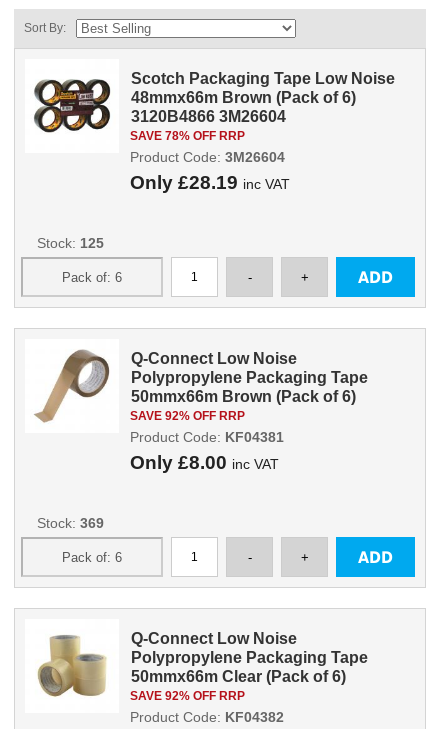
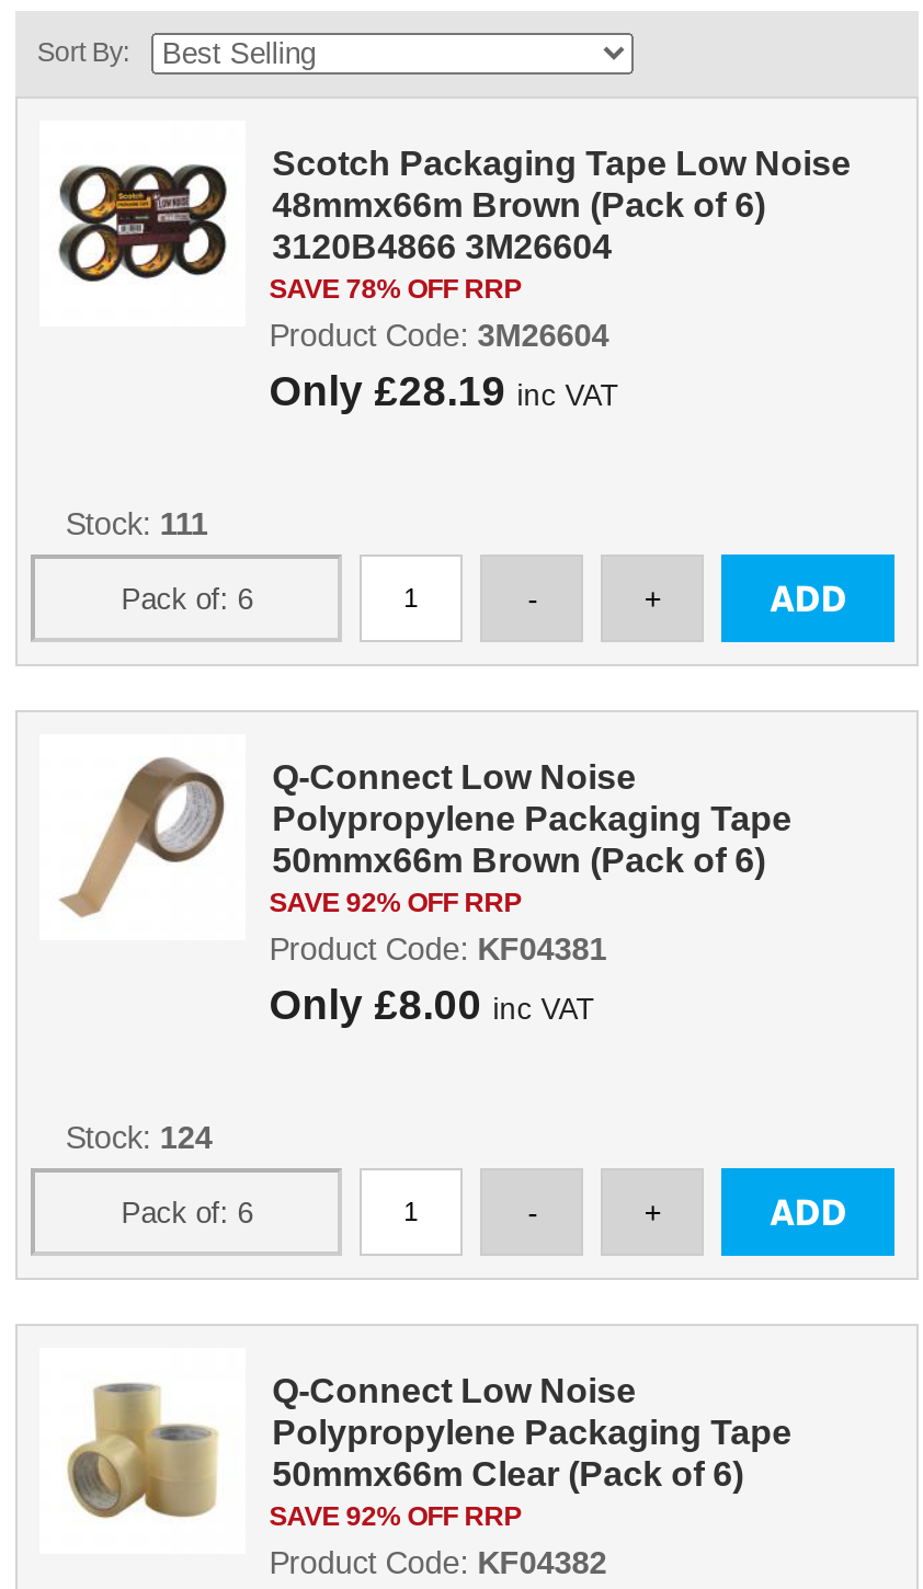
[37,235,104,251] Stock: 125 -> [66,506,208,541] Stock: 111
[37,515,104,531] Stock: 369 -> [66,1120,212,1155] Stock: 124

